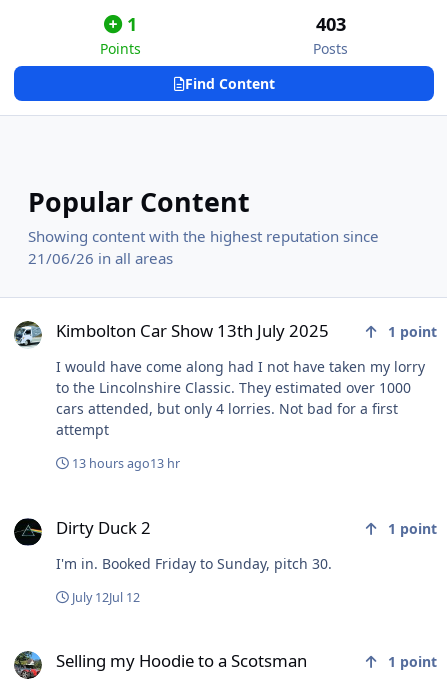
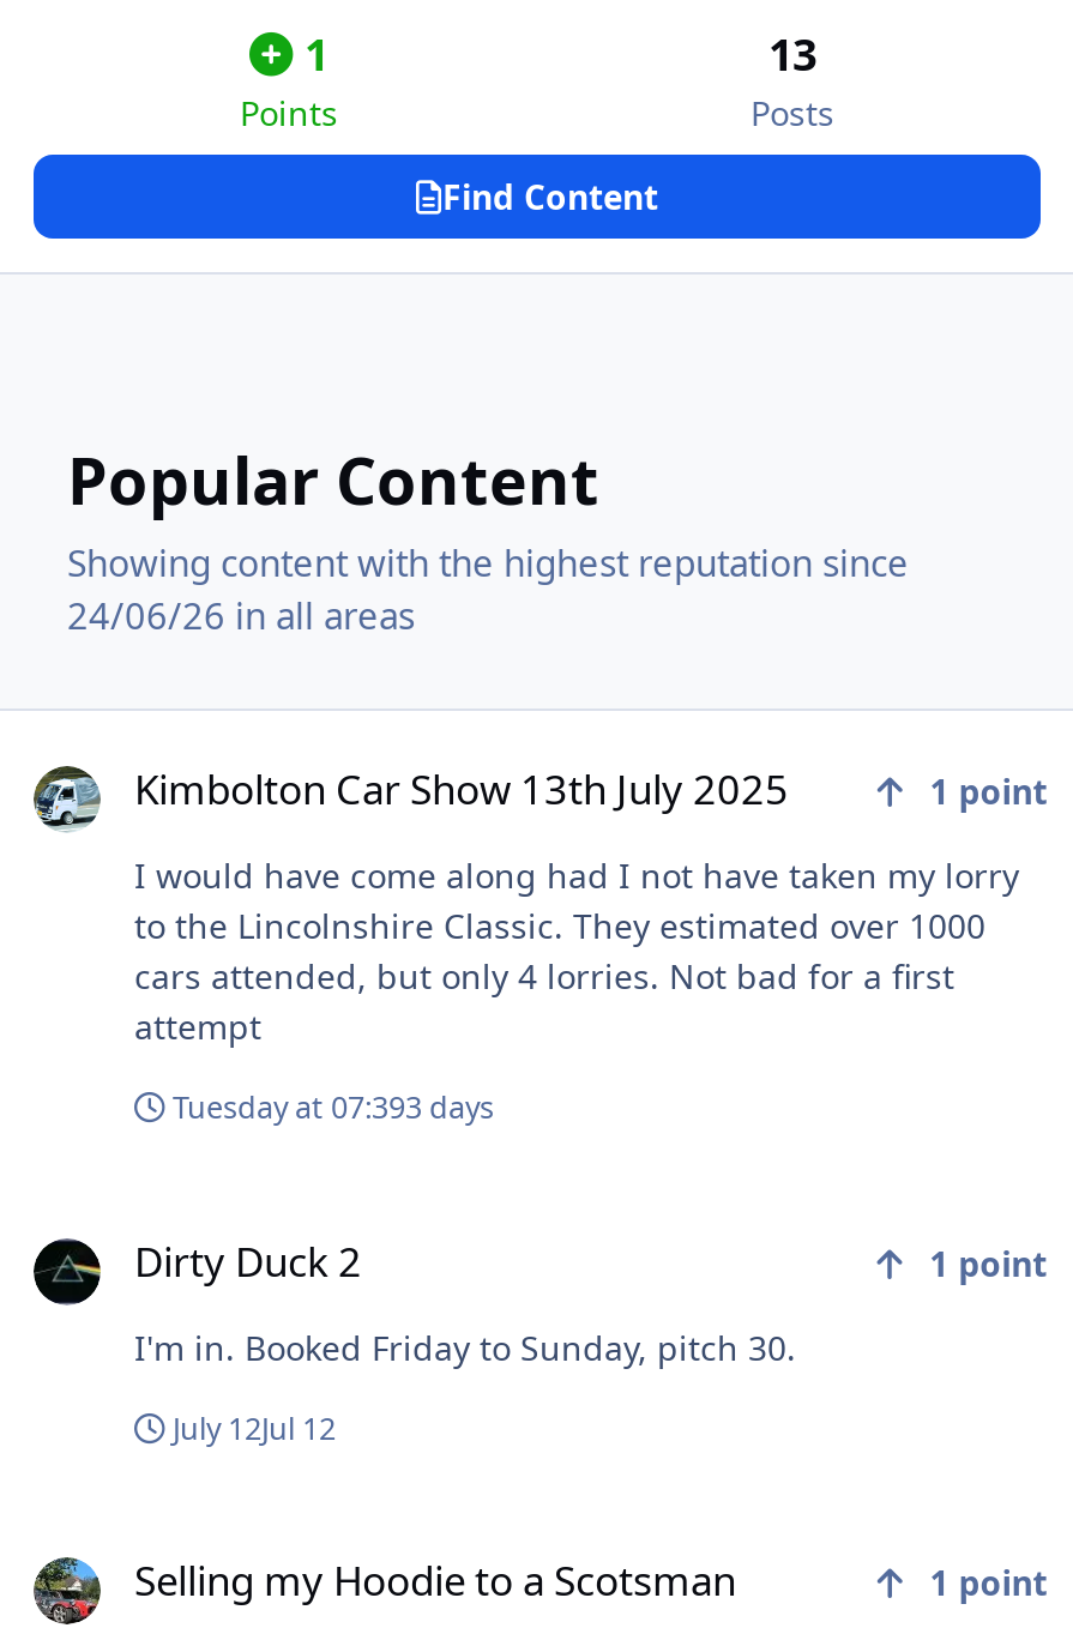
[315,12,345,36] 403 -> [768,25,816,82] 13
[28,248,173,268] 21/06/26 in all areas -> [67,592,415,640] 24/06/26 in all areas
[72,455,180,472] 13 hours ago13 hr -> [173,1087,494,1128] Tuesday at 07:393 days

